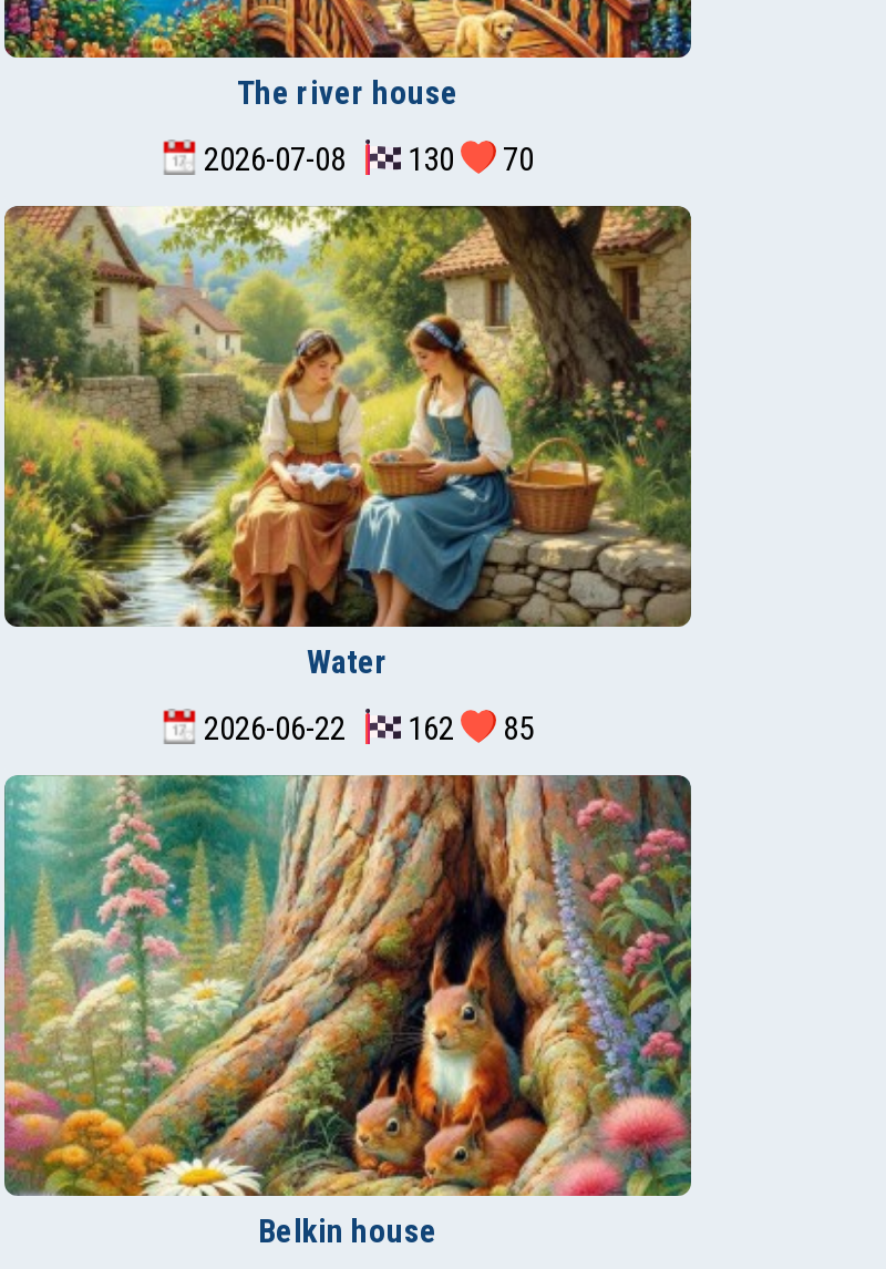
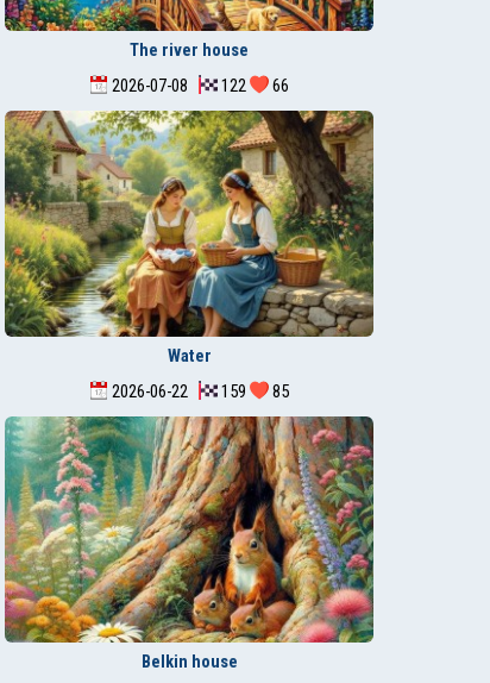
[401,140,461,179] 130 -> [218,75,250,96] 122
[496,140,534,179] 70 -> [269,75,289,96] 66
[197,709,534,749] 2026-06-22 162 85 -> [108,381,289,402] 2026-06-22 159 85

